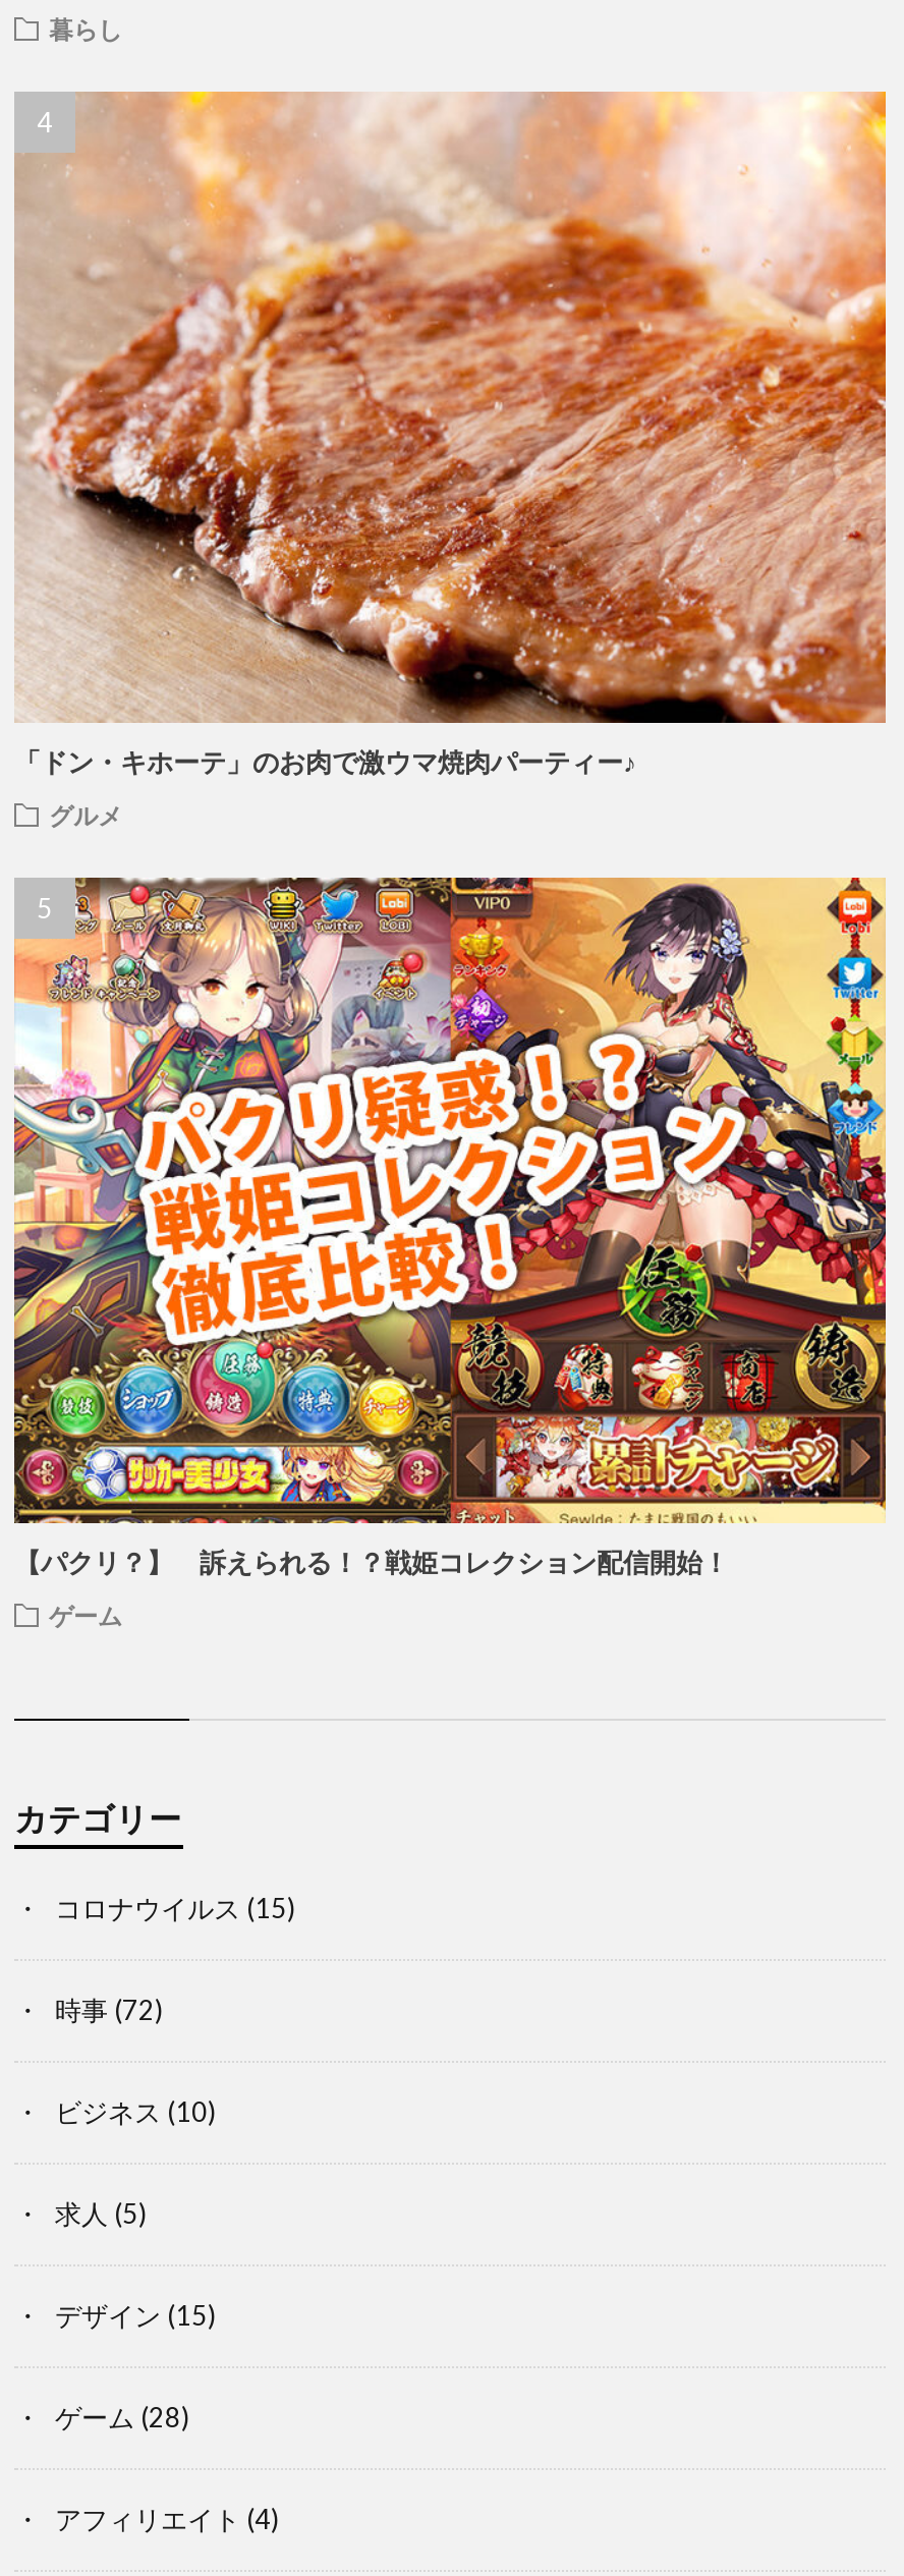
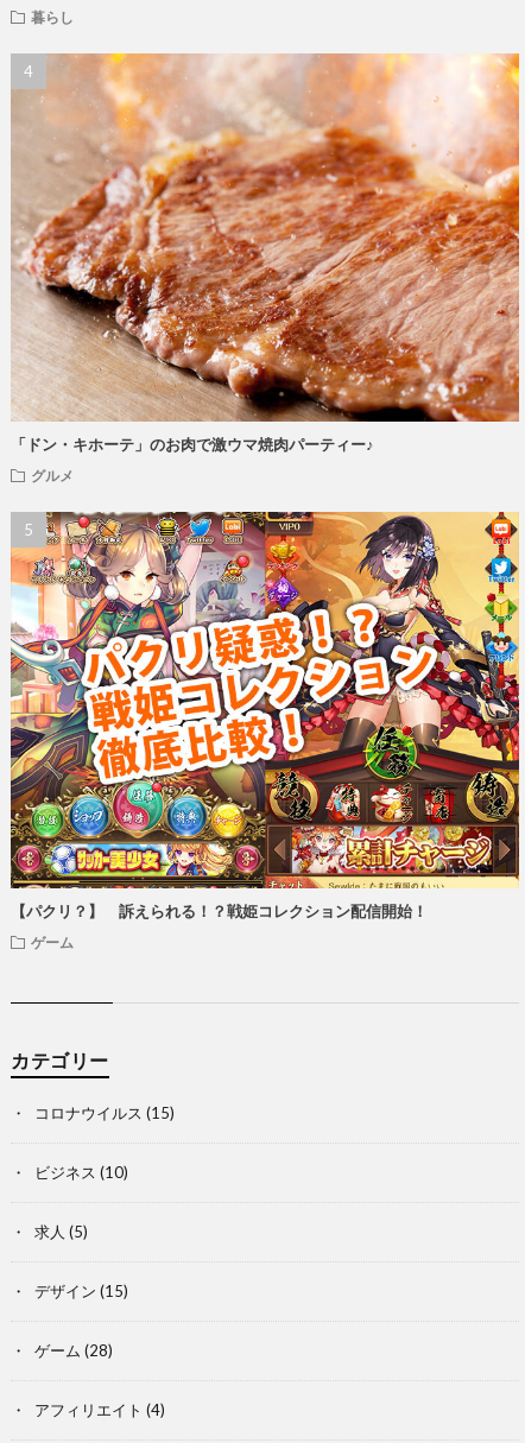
[55,1993,163,2025] 時事(72) -> none

